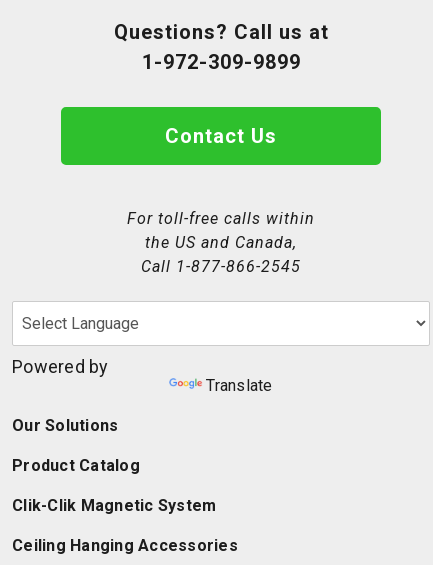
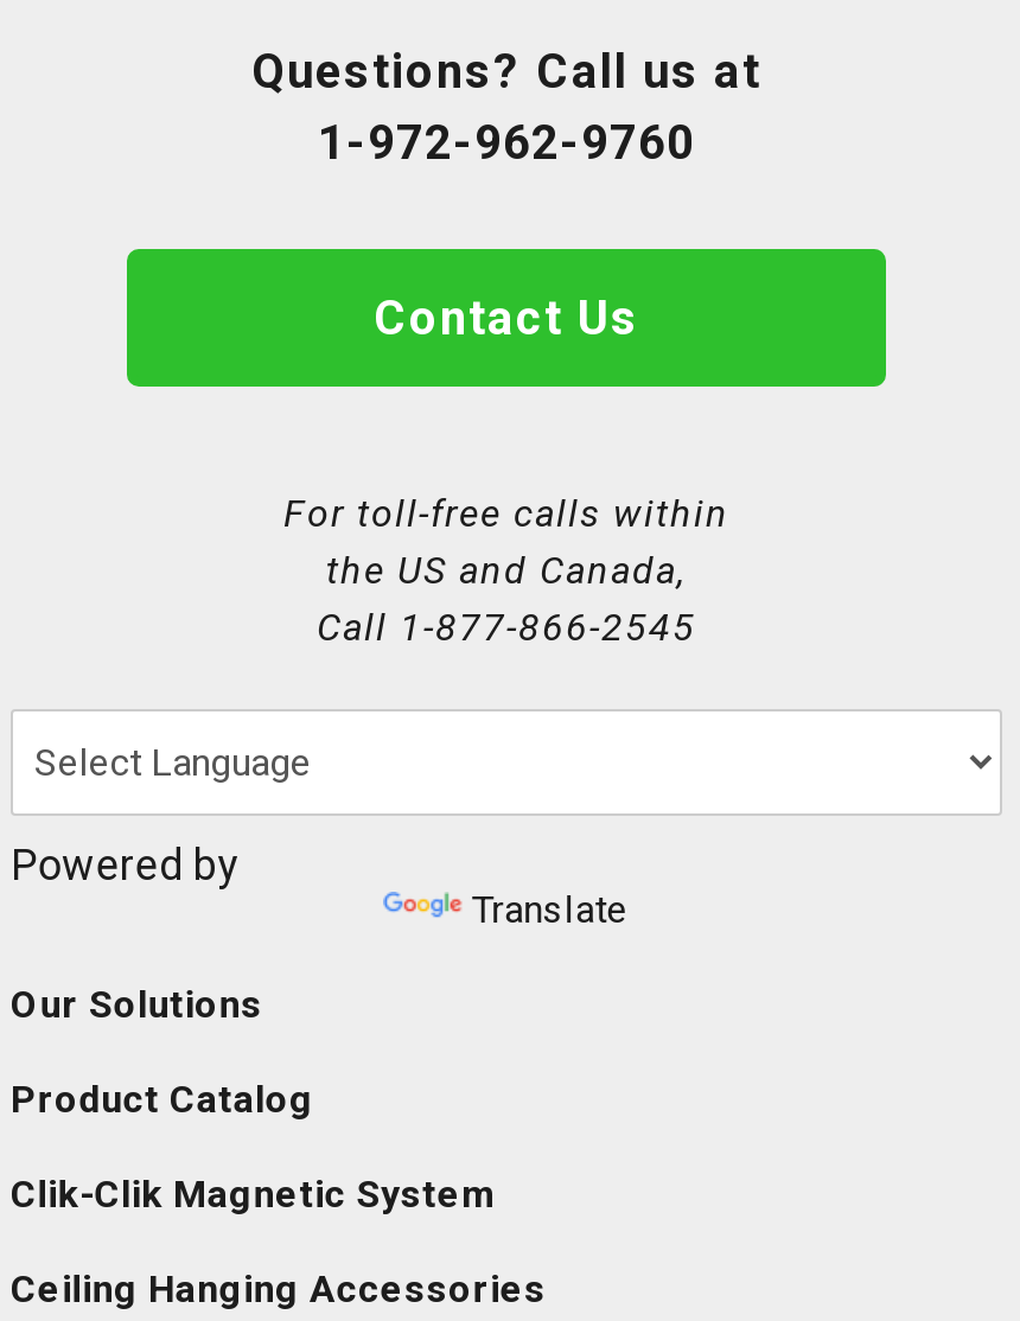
[141,50,300,74] 1-972-309-9899 -> [318,113,695,170] 1-972-962-9760

